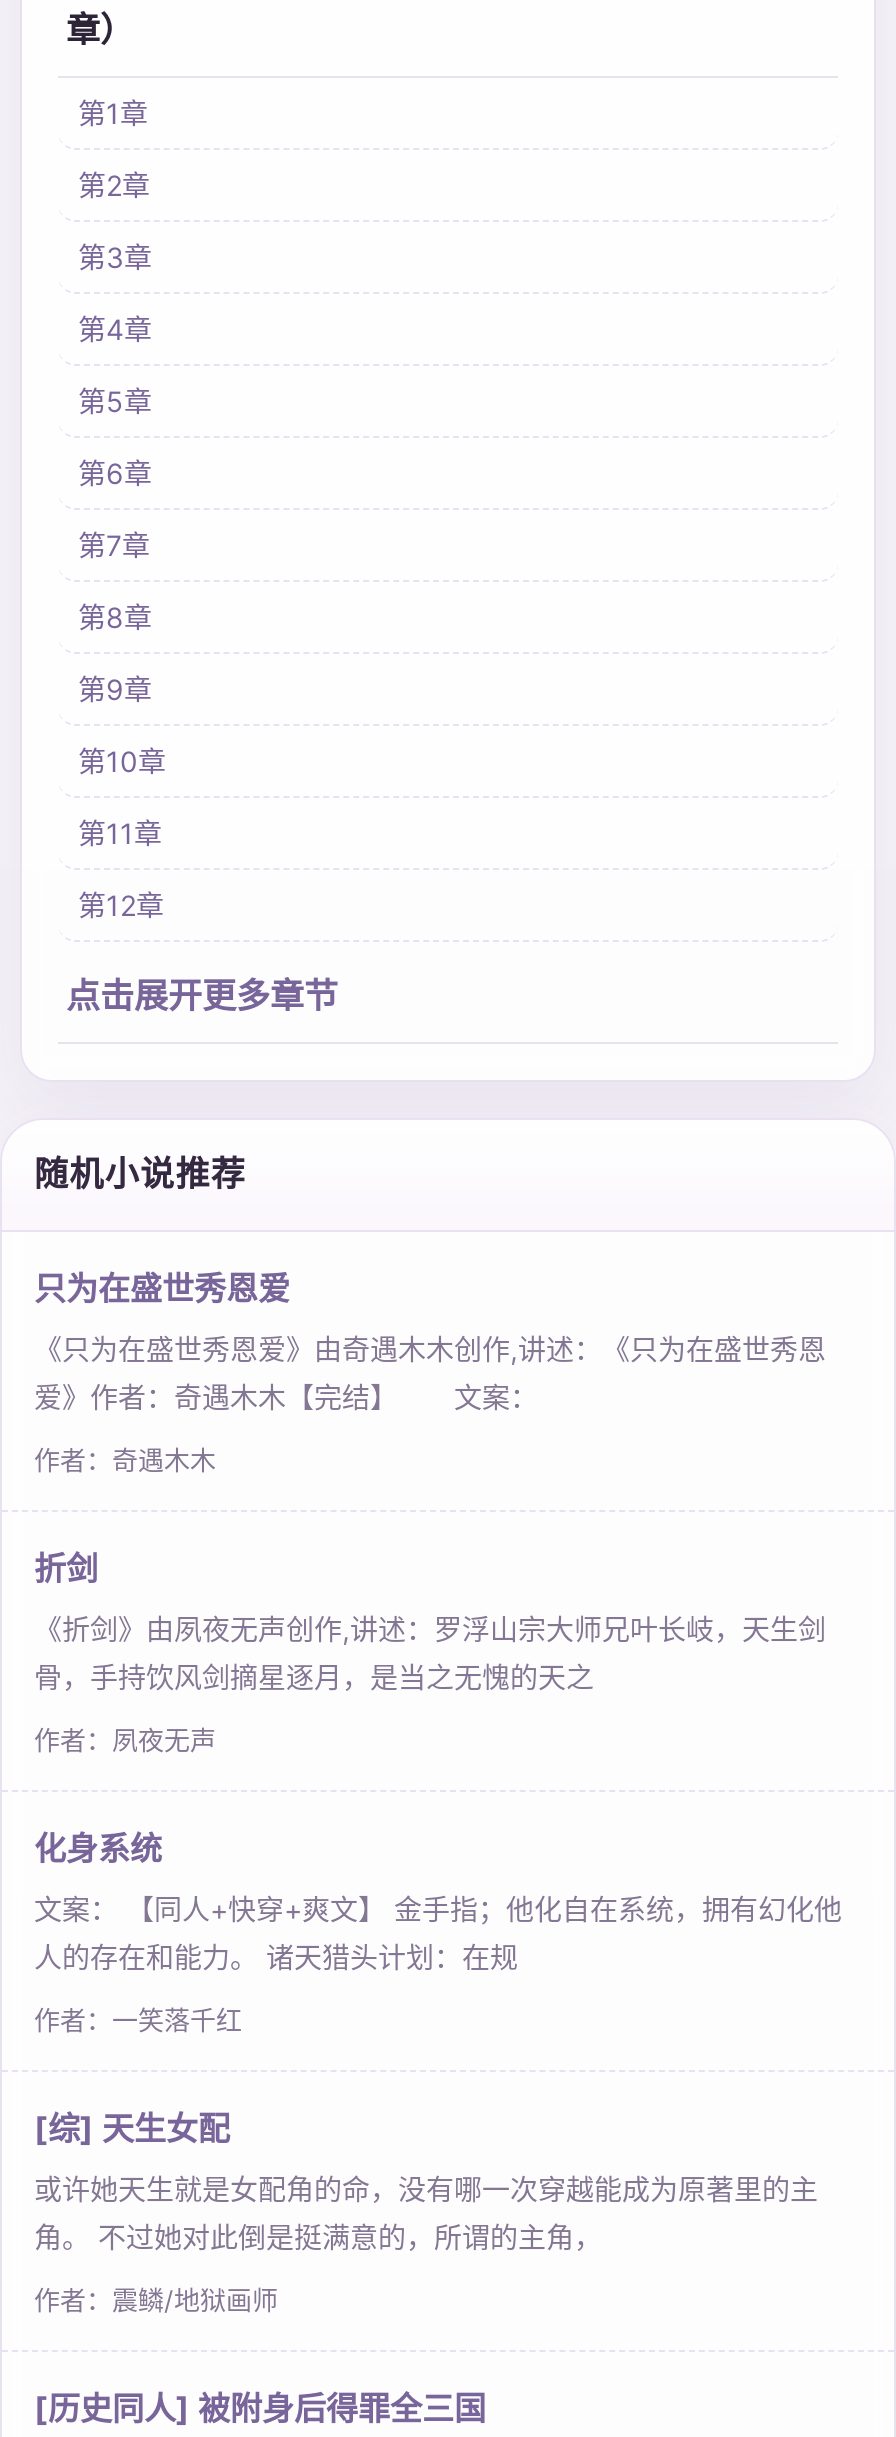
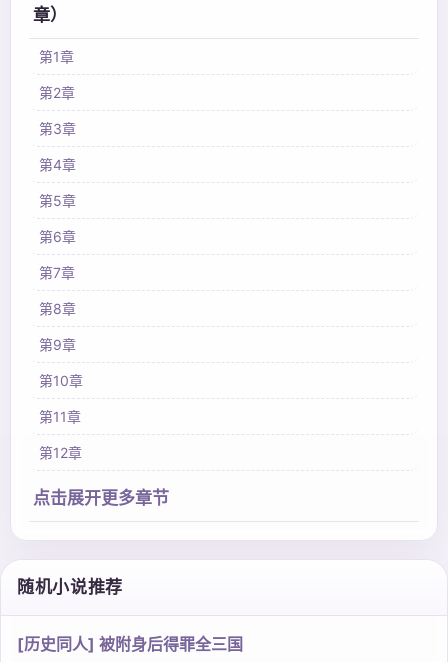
[34,1268,842,2316] 只为在盛世秀恩爱 | 《只为在盛世秀恩爱》由奇遇木木创作,讲述：《只为在盛世秀恩 | 爱》作者：奇遇木木【完结】 文案： | 作者：奇遇木木 | 折剑 | 《折剑》由夙夜无声创作,讲述：罗浮山宗大师兄叶长岐，天生剑 | 骨，手持饮风剑摘星逐月，是当之无愧的天之 | 作者：夙夜无声 | 化身系统 | 文案： 【同人+快穿+爽文】 金手指；他化自在系统，拥有幻化他 | 人的存在和能力。 诸天猎头计划：在规 | 作者：一笑落千红 | [综] 天生女配 | 或许她天生就是女配角的命，没有哪一次穿越能成为原著里的主 | 角。 不过她对此倒是挺满意的，所谓的主角， | 作者：震鳞/地狱画师 -> none

